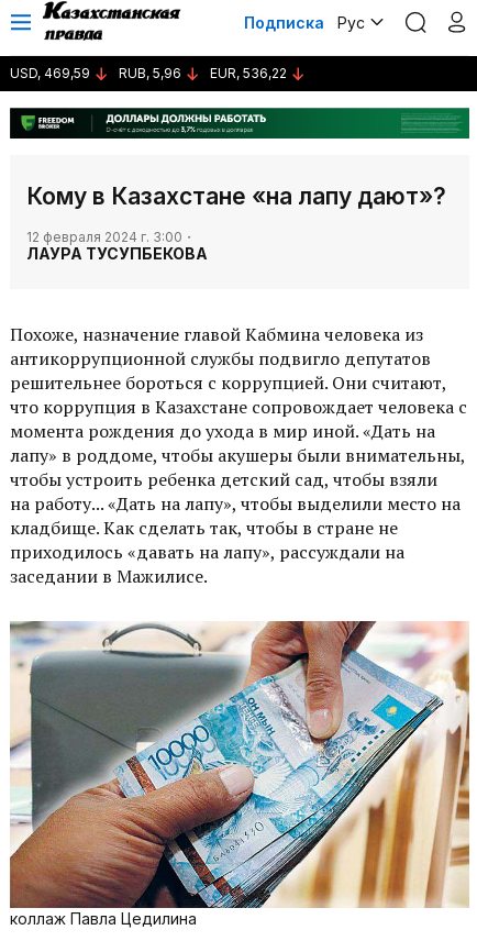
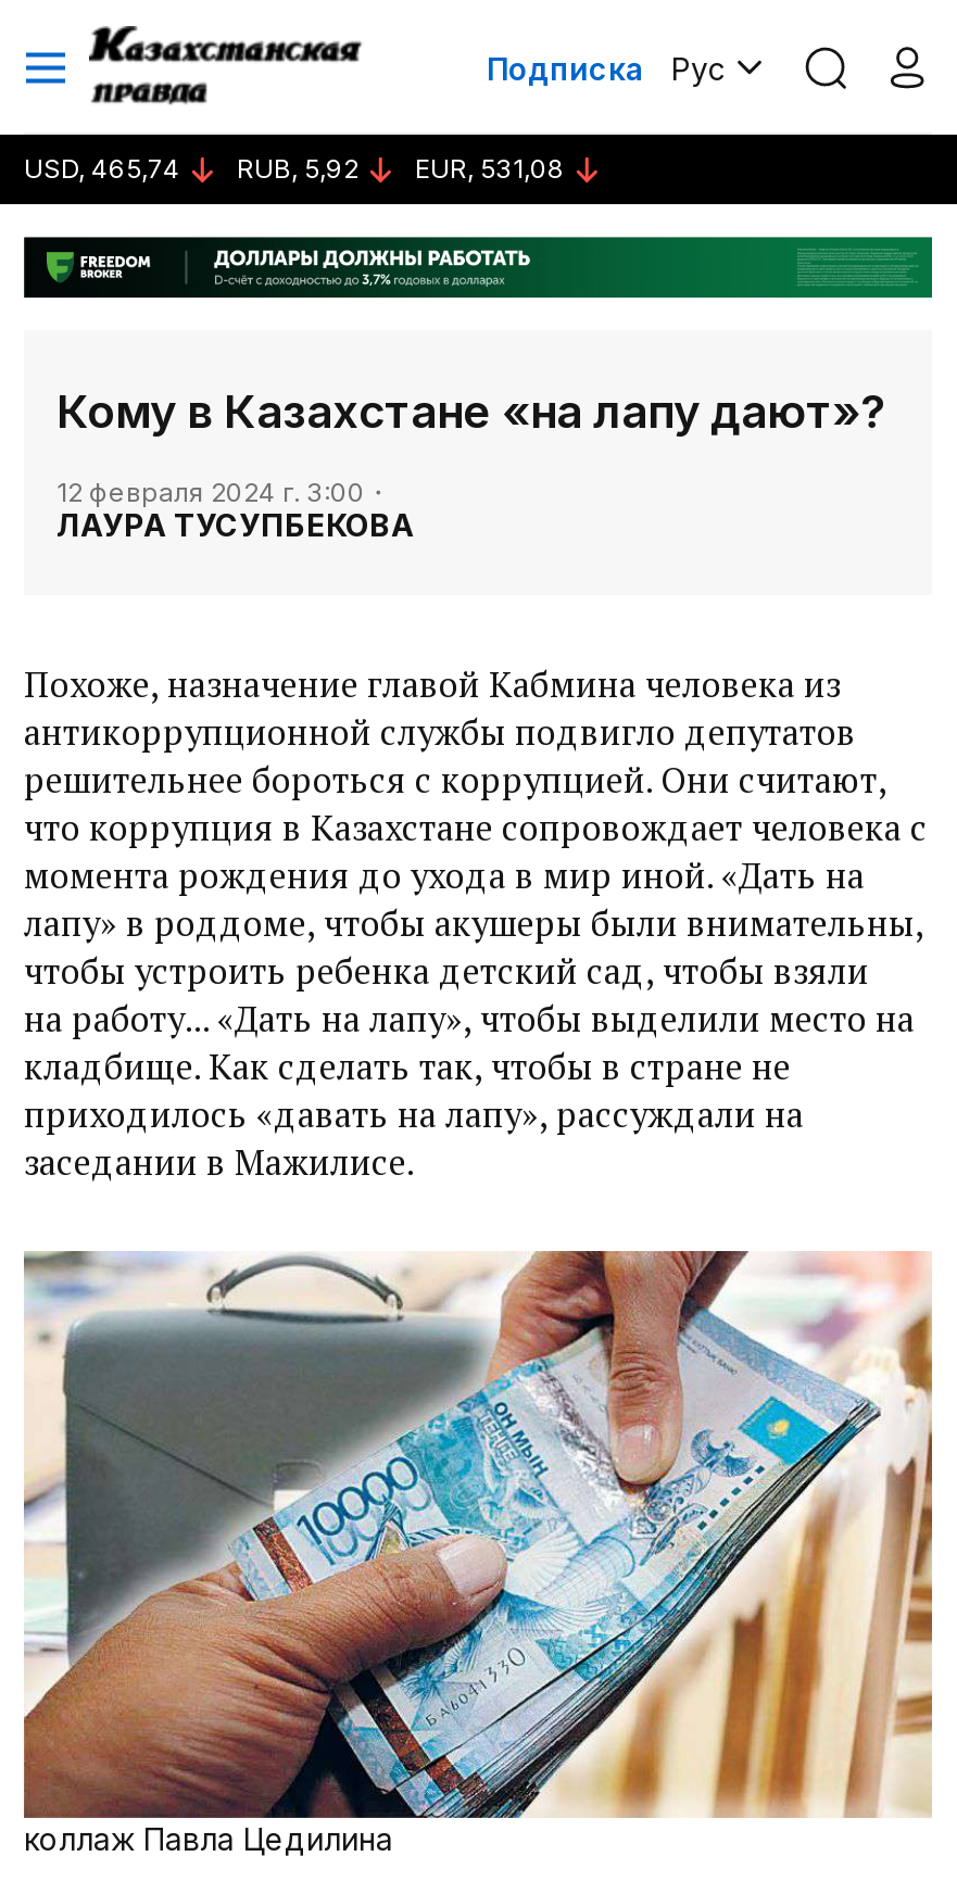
[10,65,90,81] USD, 469,59 -> [24,152,180,185] USD, 465,74
[119,65,181,81] RUB, 5,96 -> [237,152,358,185] RUB, 5,92
[210,65,287,81] EUR, 536,22 -> [415,152,565,185] EUR, 531,08

